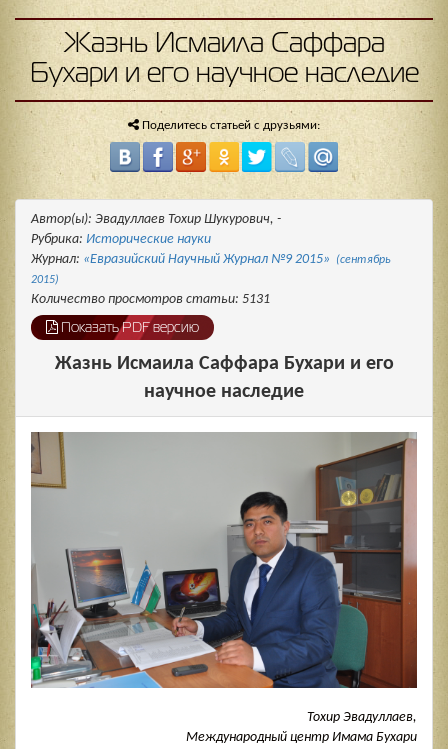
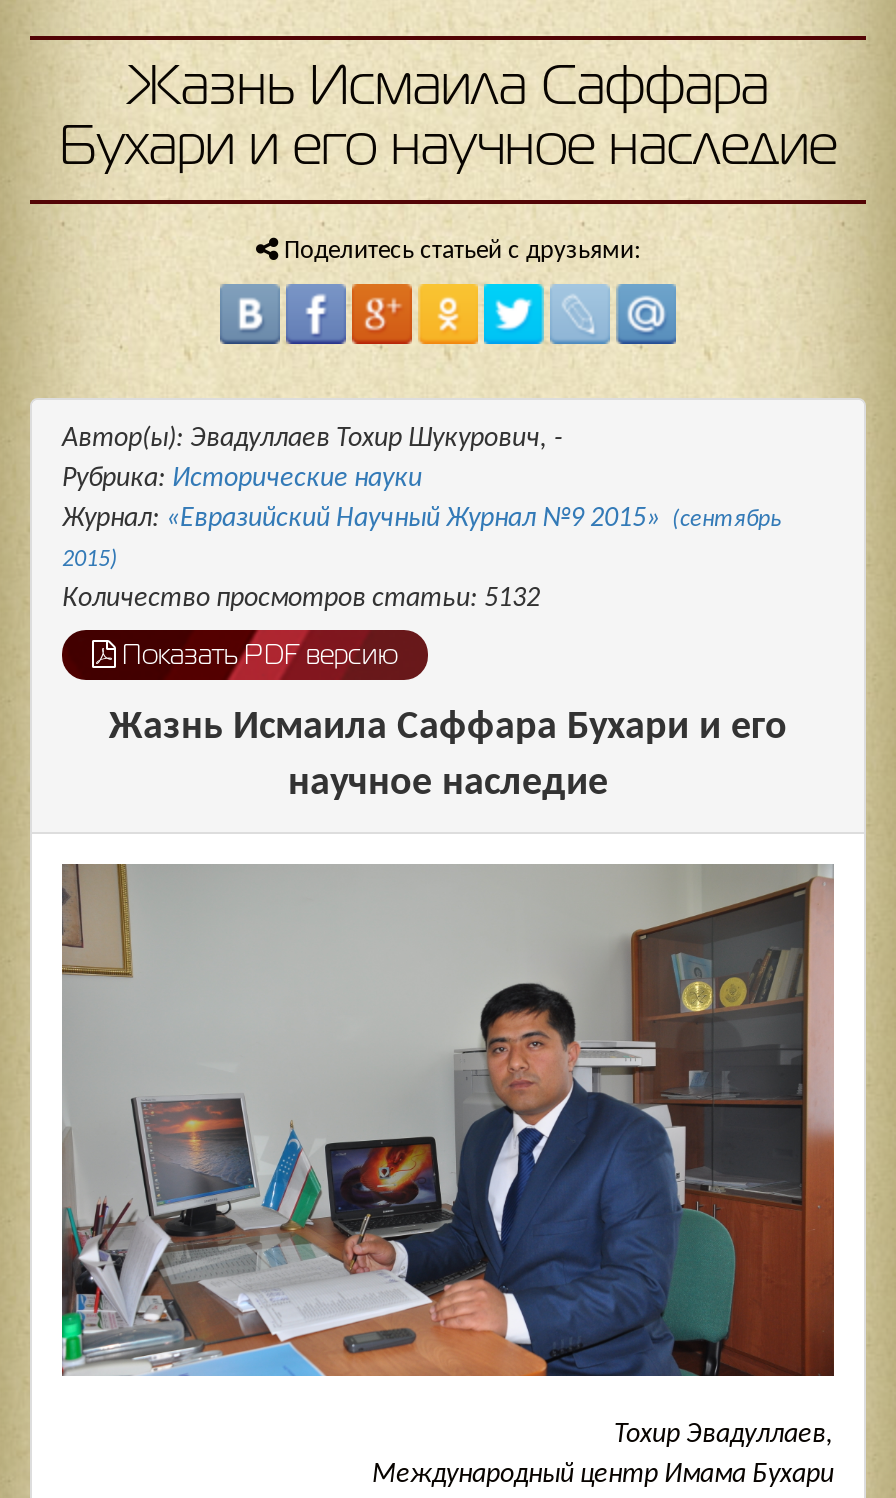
[31,292,270,307] Количество просмотров статьи: 5131 -> [62,584,540,614] Количество просмотров статьи: 5132

